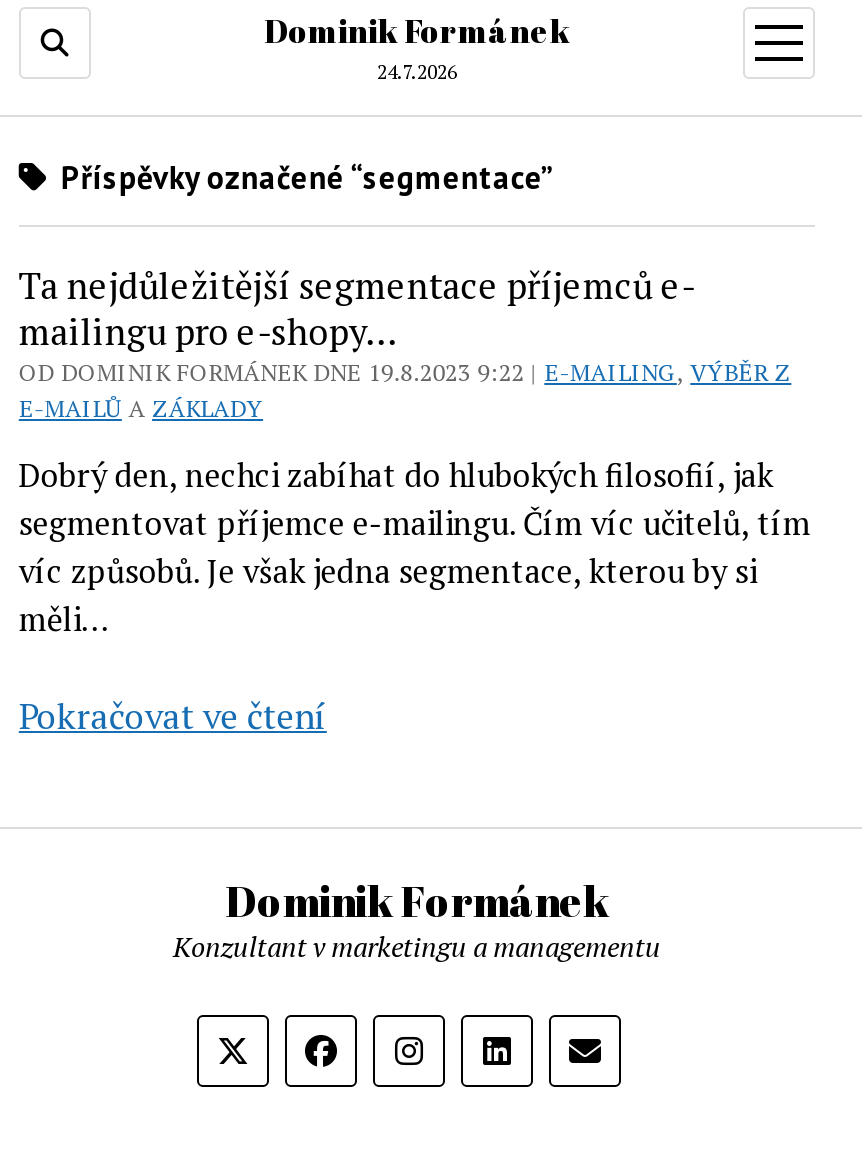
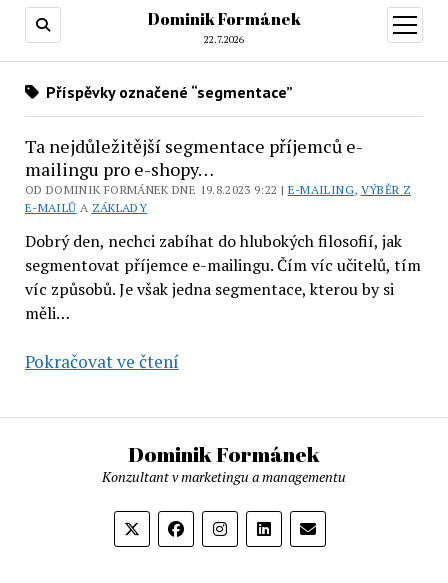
[377,59,457,85] 24.7.2026 -> [204,33,244,46] 22.7.2026

